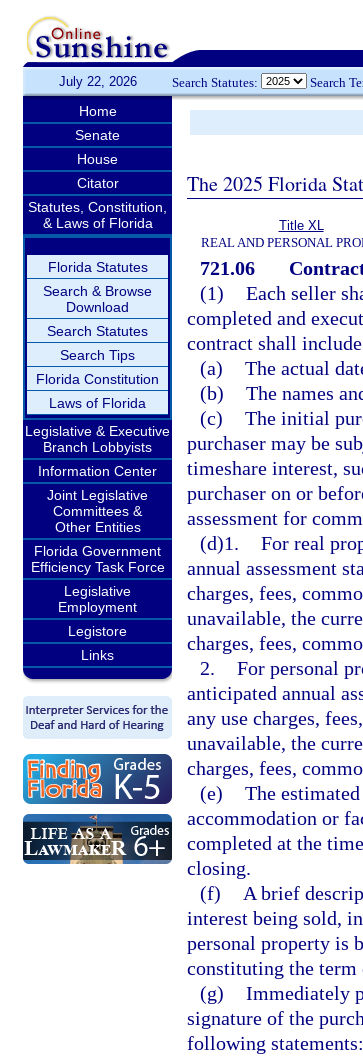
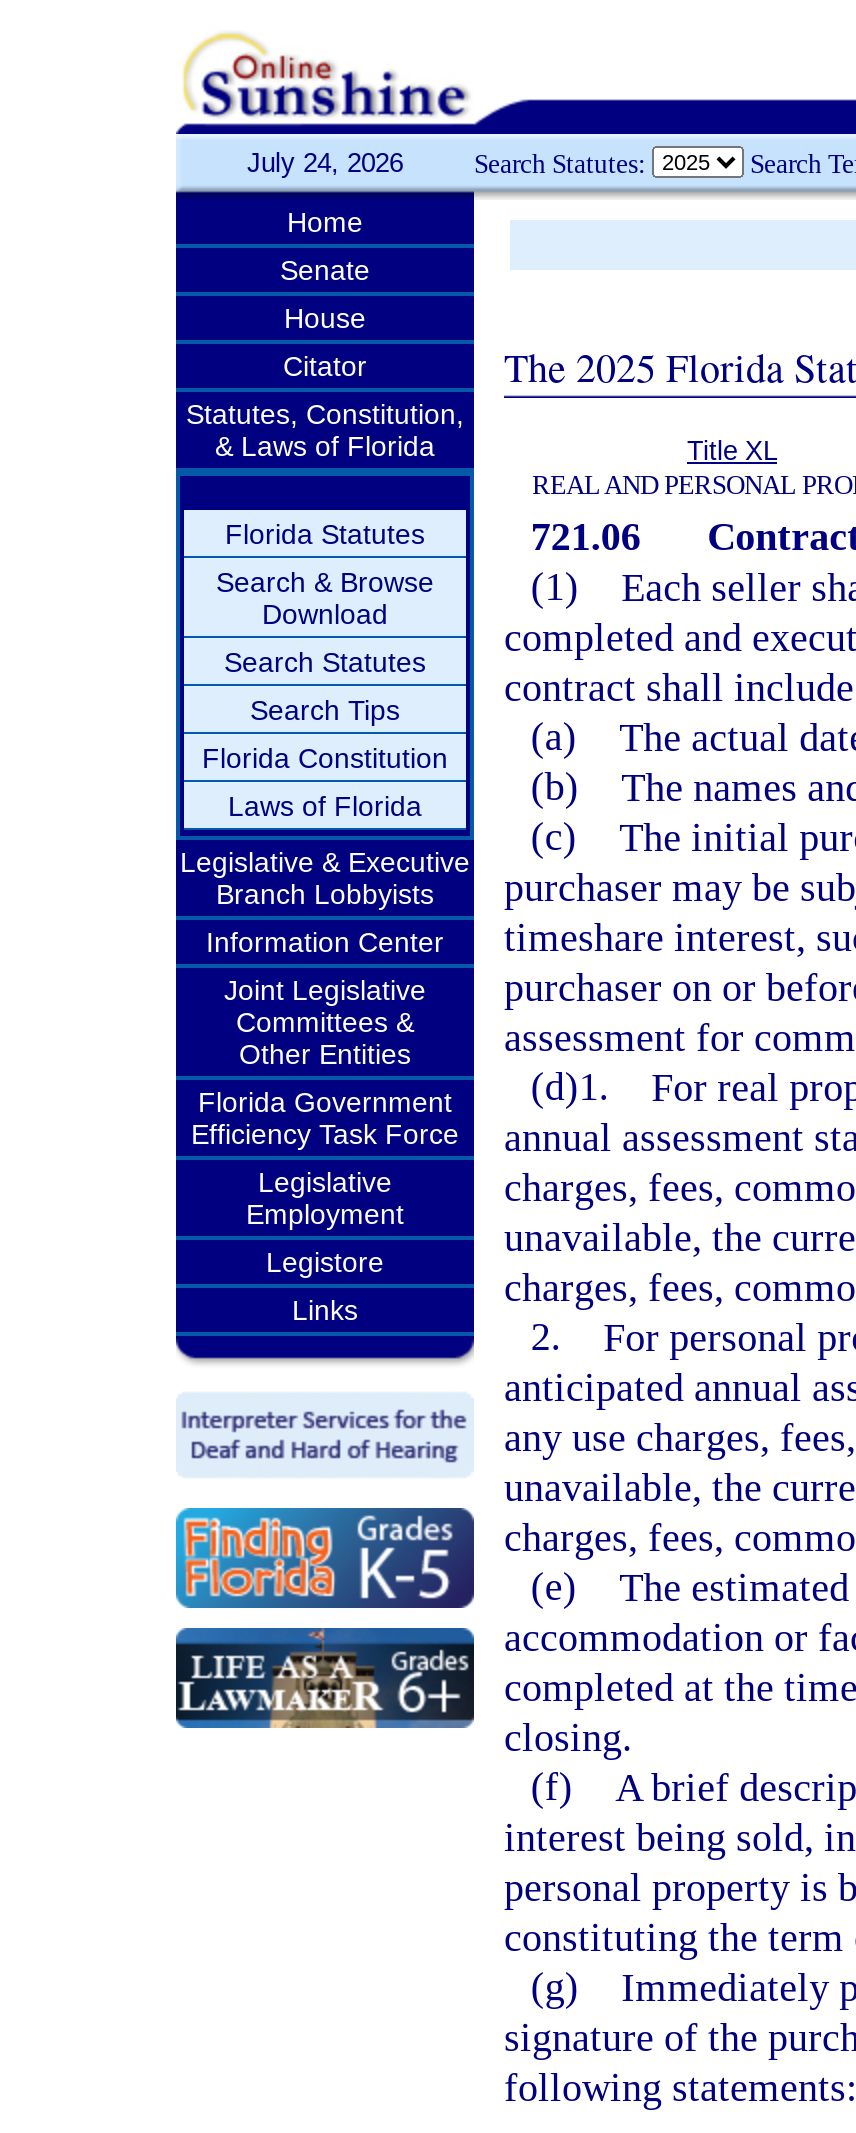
[58,74,136,89] July 22, 2026 -> [247,148,403,178] July 24, 2026

